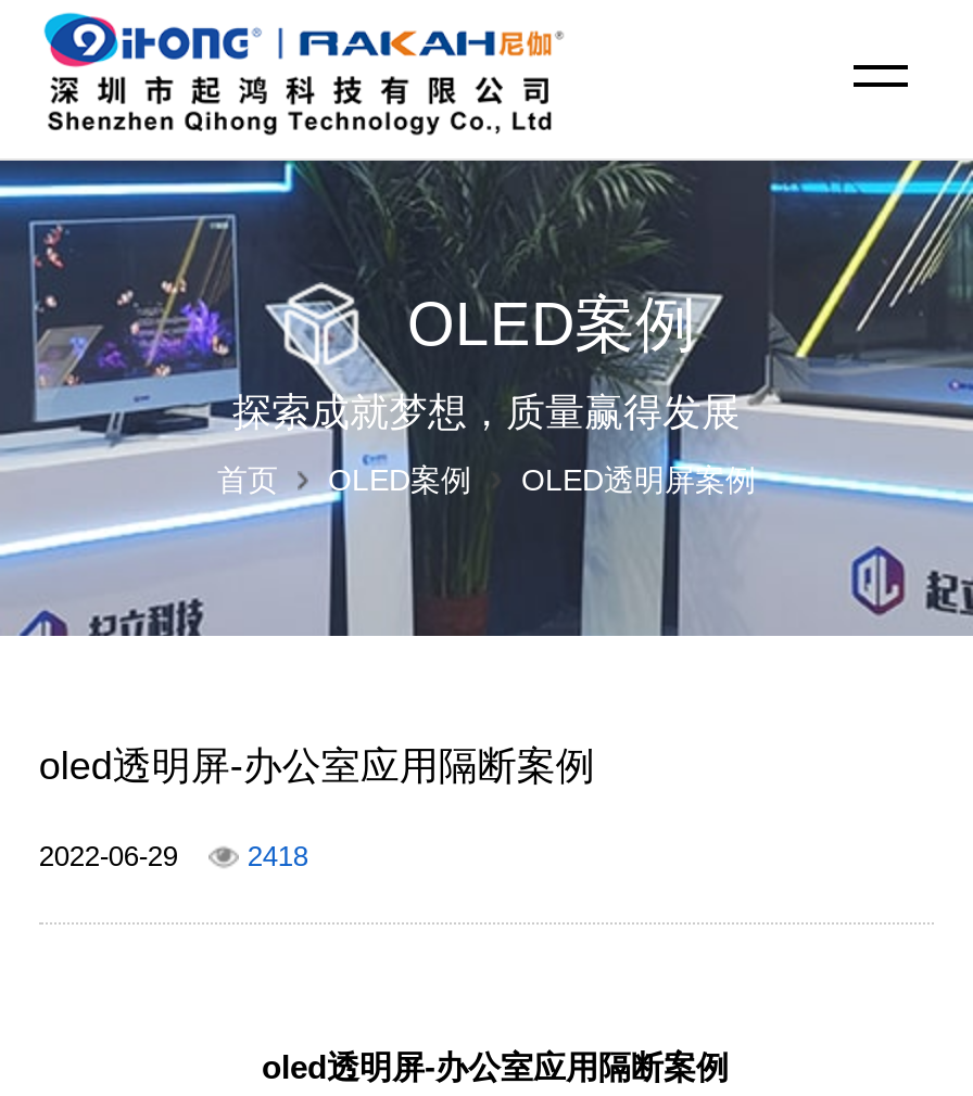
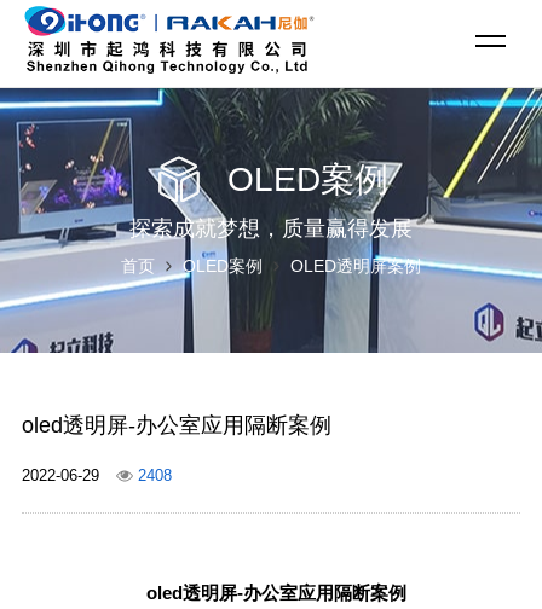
[39,840,308,872] 2022-06-29 2418 -> [22,466,172,485] 2022-06-29 2408

